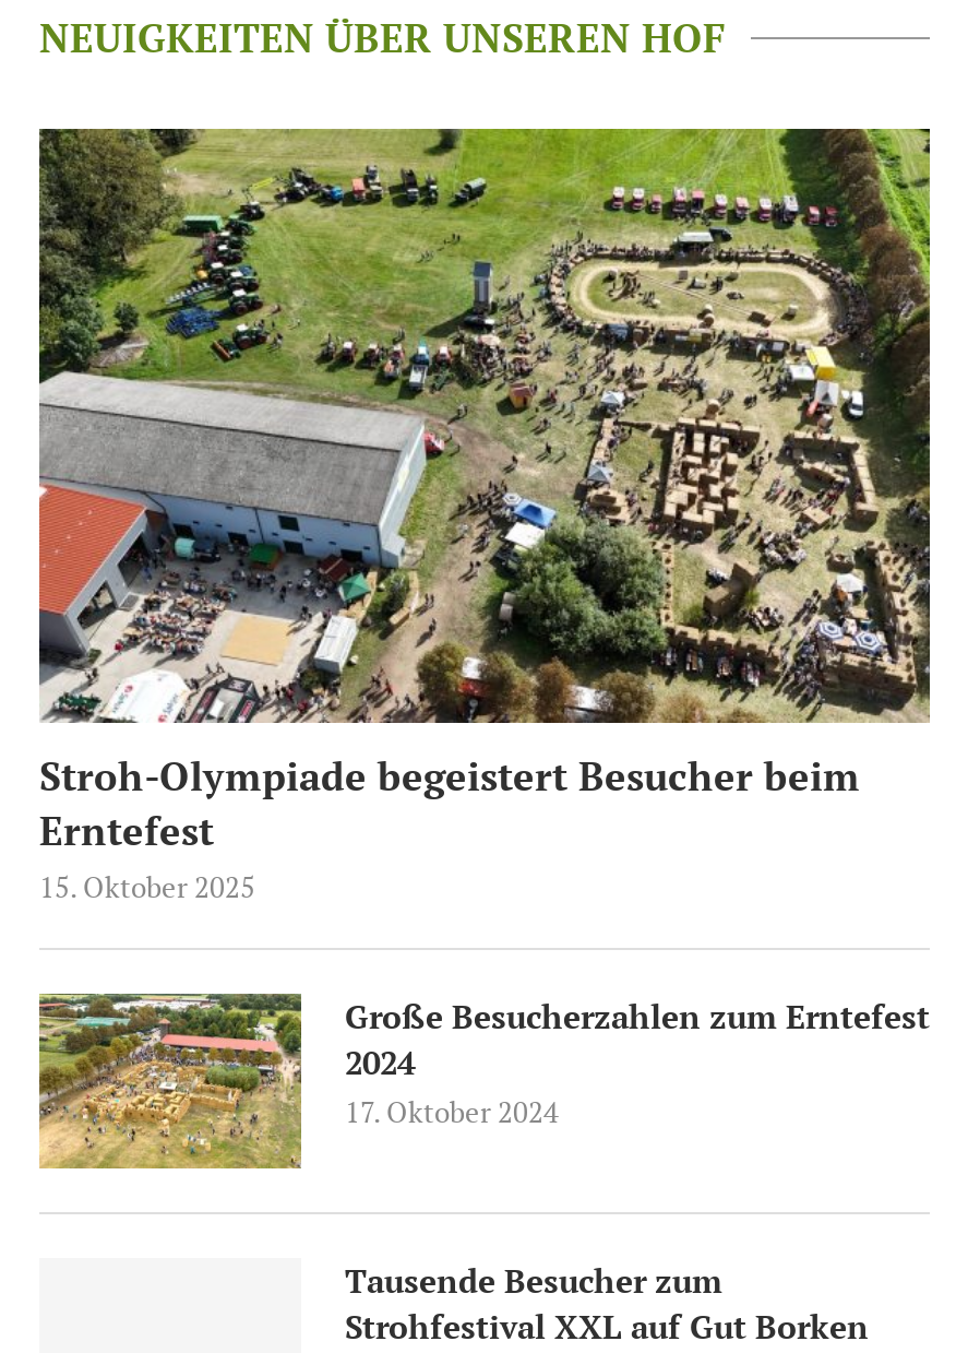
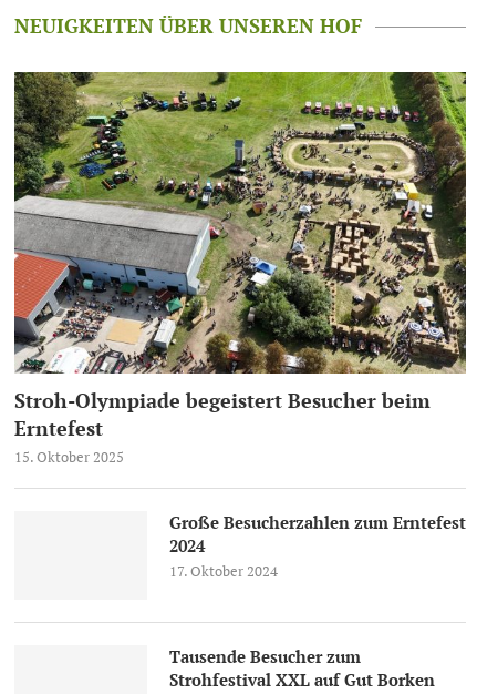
[37,993,303,1172] [image] -> none

